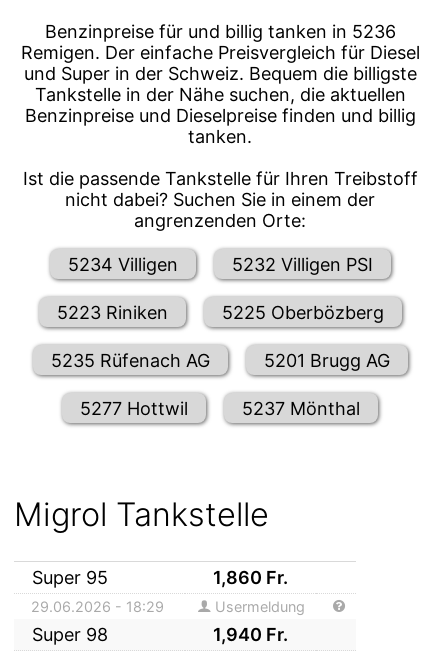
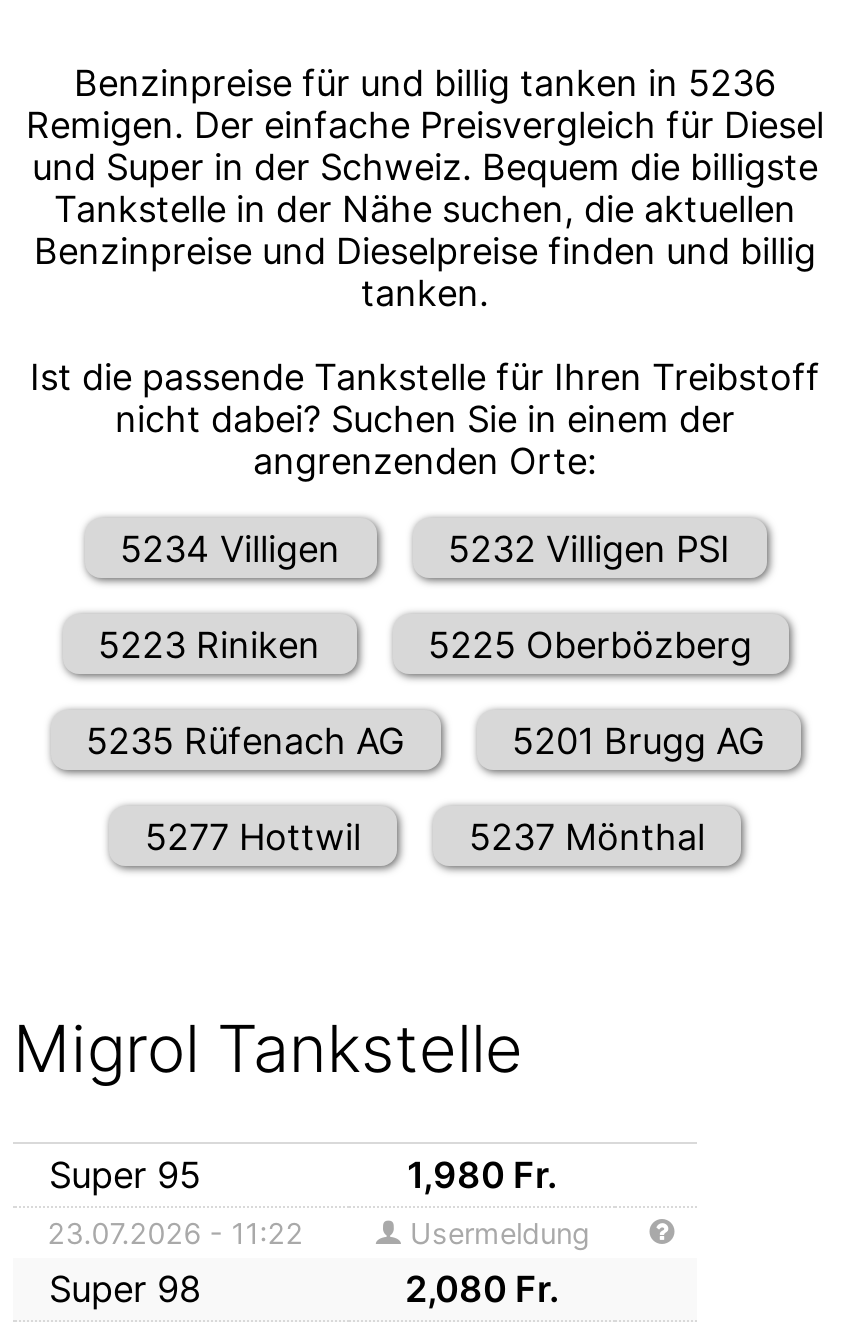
[213,567,288,588] 1,860 Fr. -> [407,1154,557,1196] 1,980 Fr.
[31,598,164,615] 29.06.2026 - 18:29 -> [48,1216,304,1250] 23.07.2026 - 11:22
[213,624,288,645] 1,940 Fr. -> [405,1268,559,1310] 2,080 Fr.

